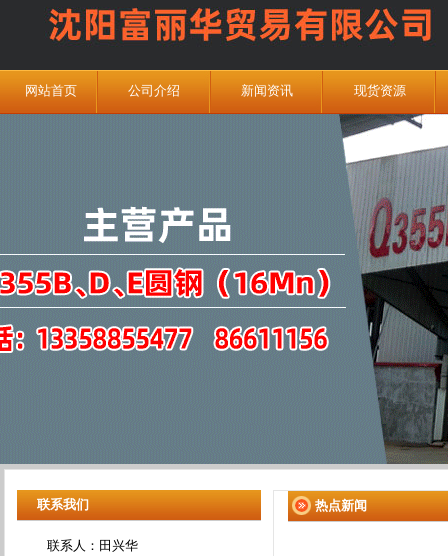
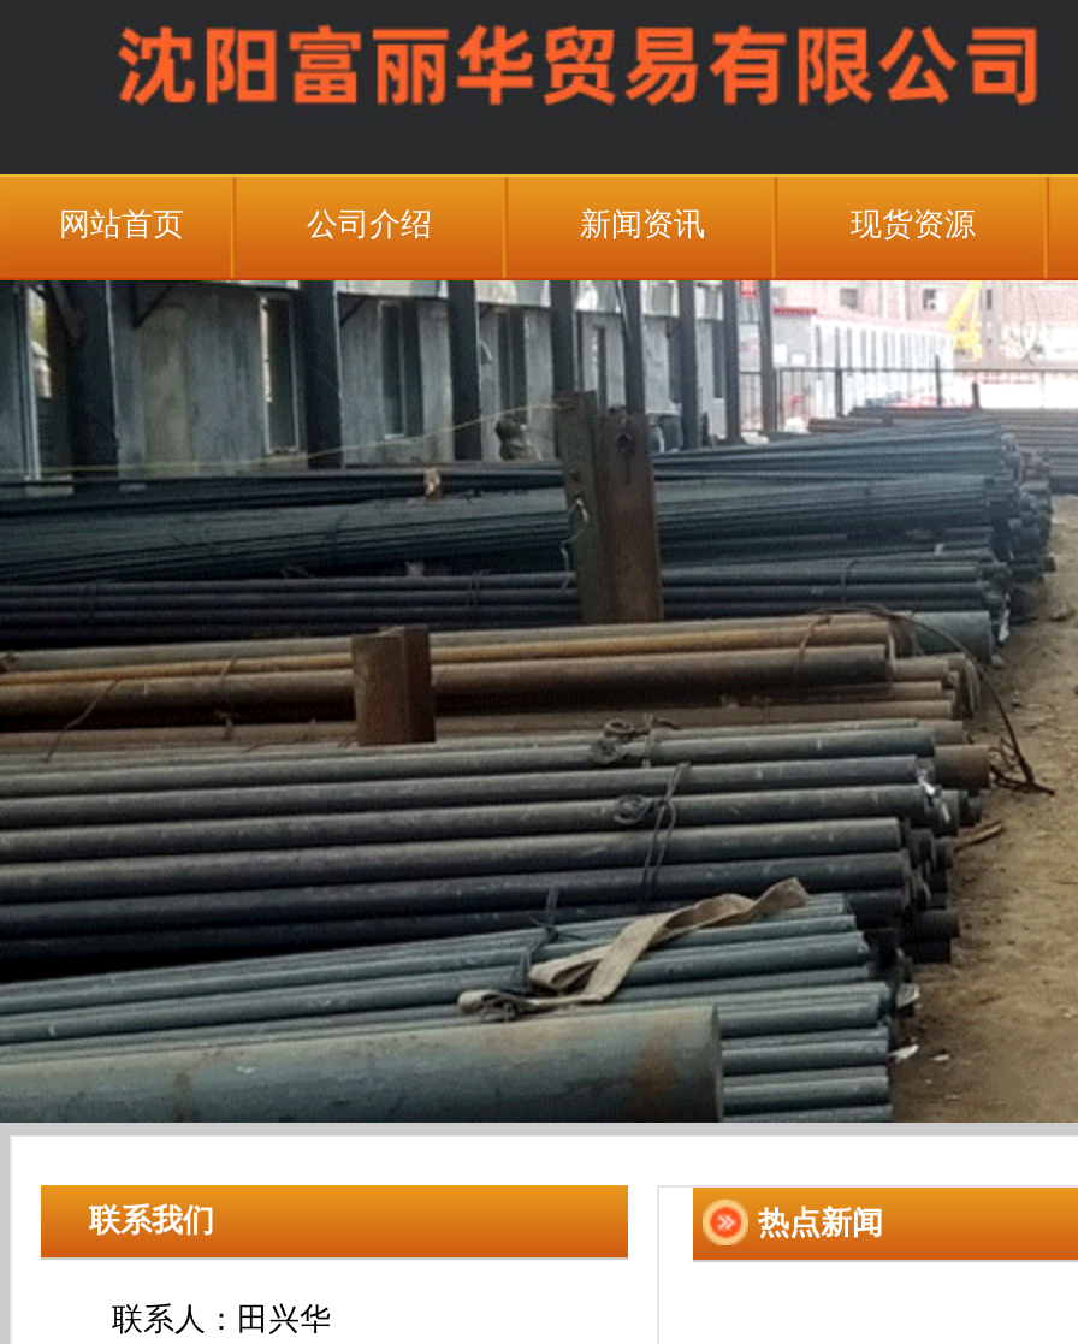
[3,113,445,464] [image] -> [7,278,1071,1123] [image]

